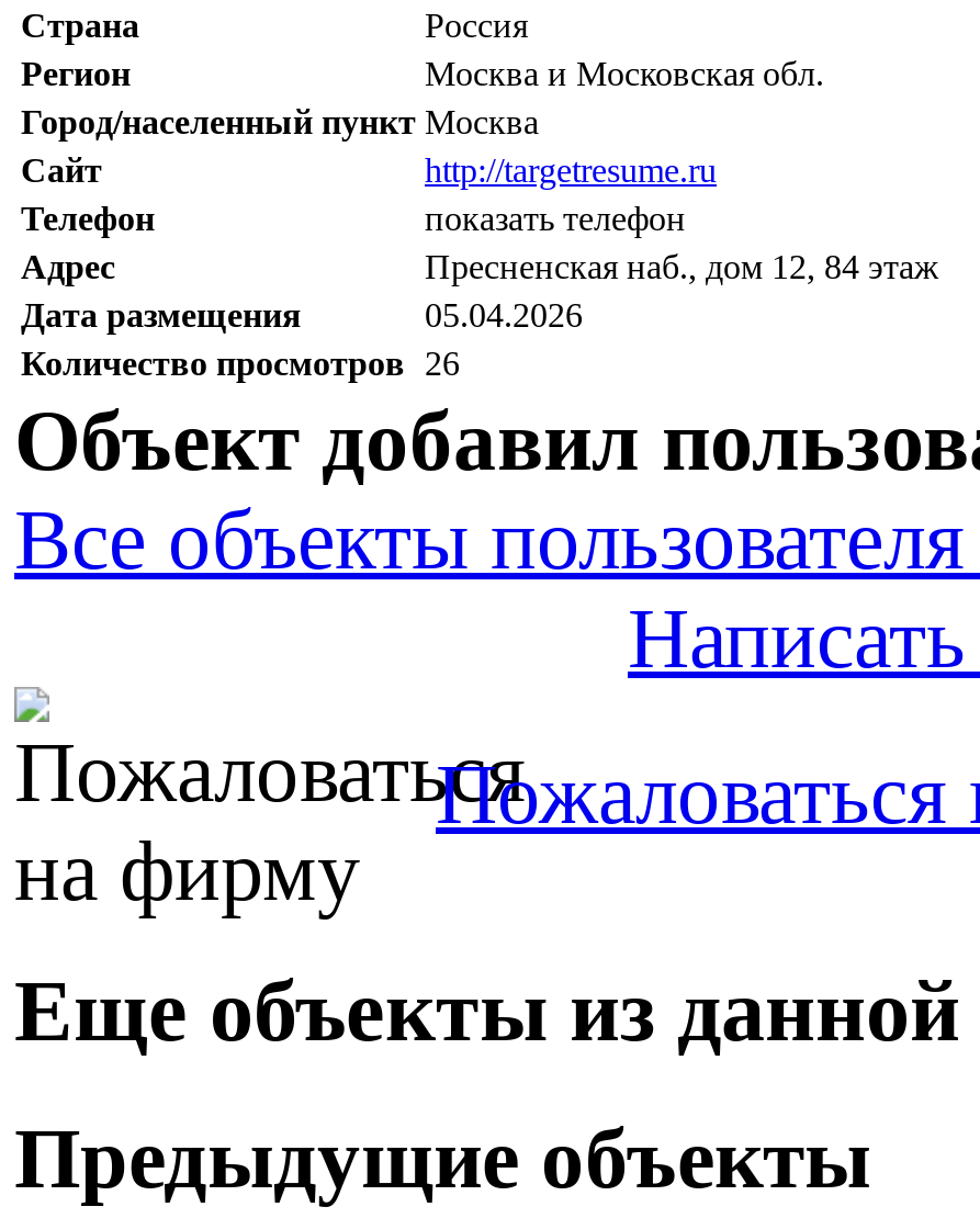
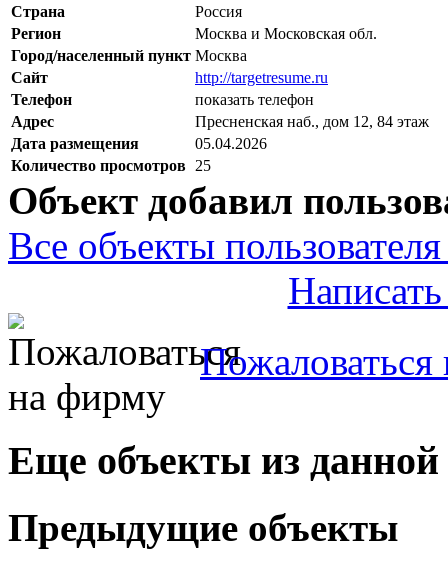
[21,344,460,382] Количество просмотров 26 -> [11,157,211,174] Количество просмотров 25

